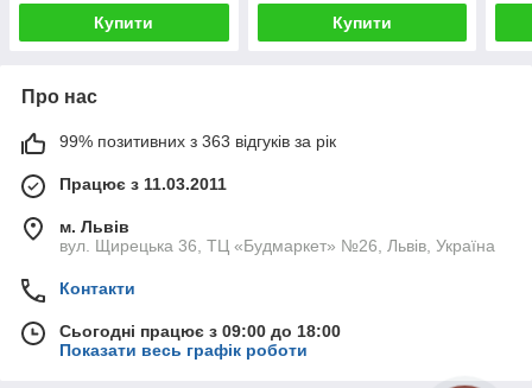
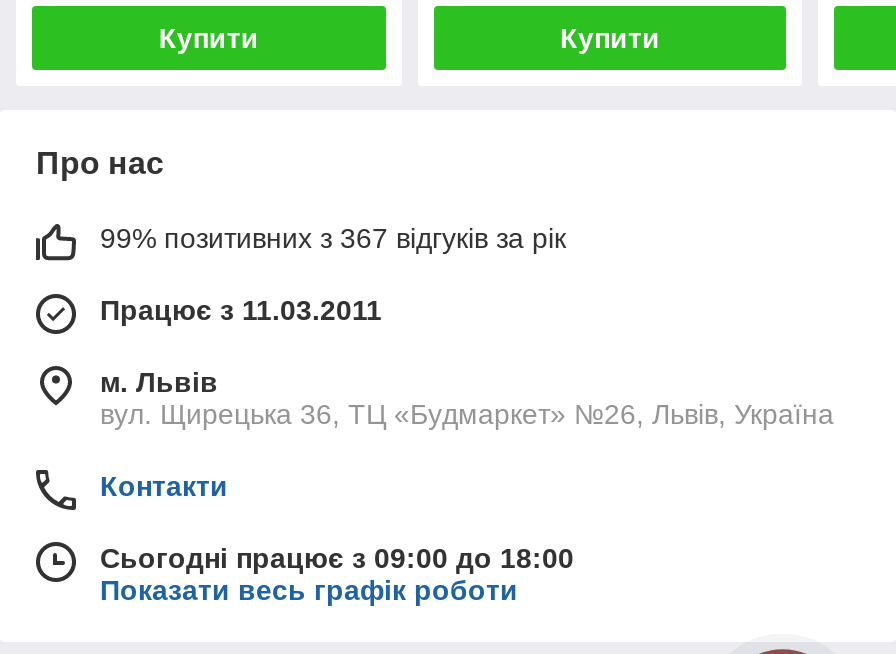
[59,131,336,150] 99% позитивних з 363 відгуків за рік -> [100,222,566,254] 99% позитивних з 367 відгуків за рік

